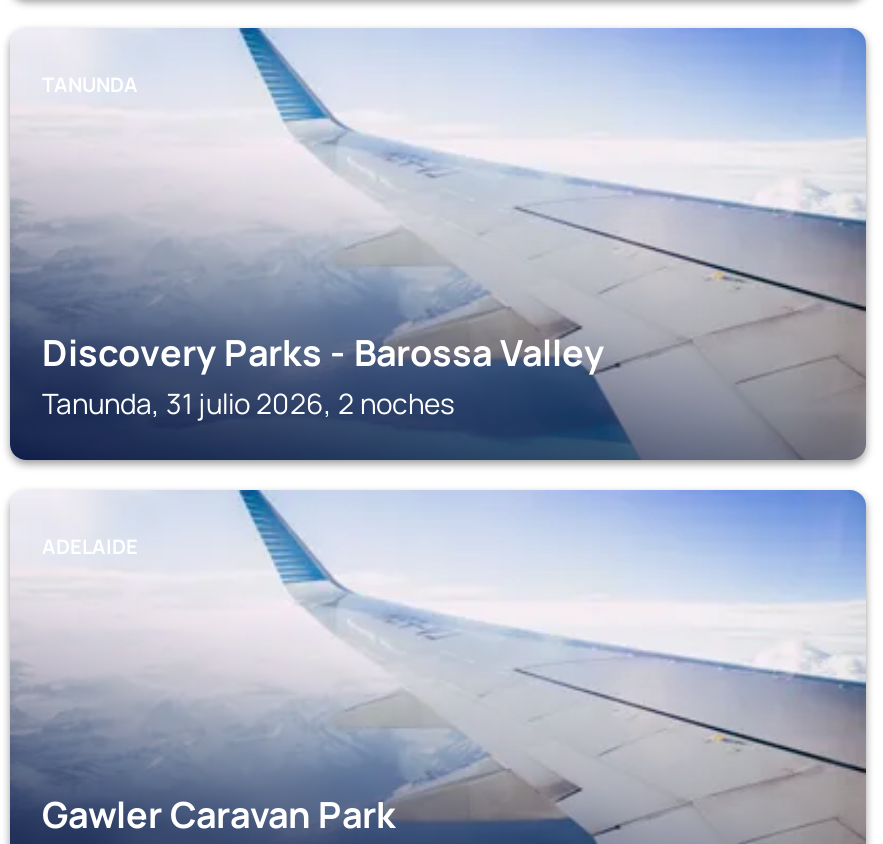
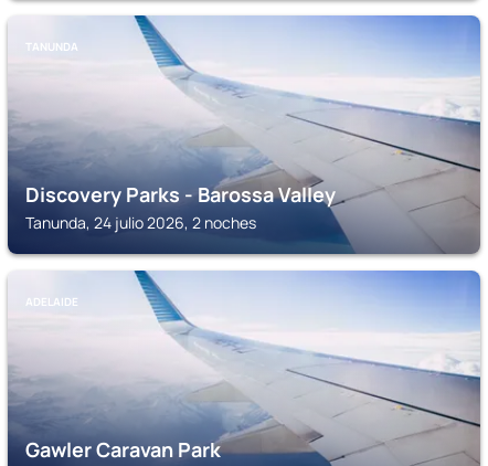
[42,384,454,422] Tanunda, 31 julio 2026, 2 noches -> [25,212,256,233] Tanunda, 24 julio 2026, 2 noches

